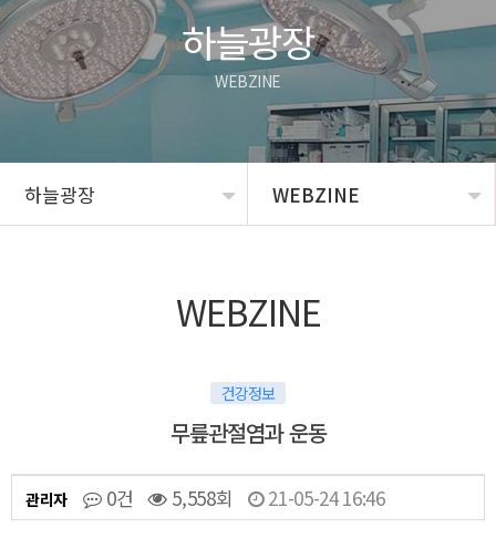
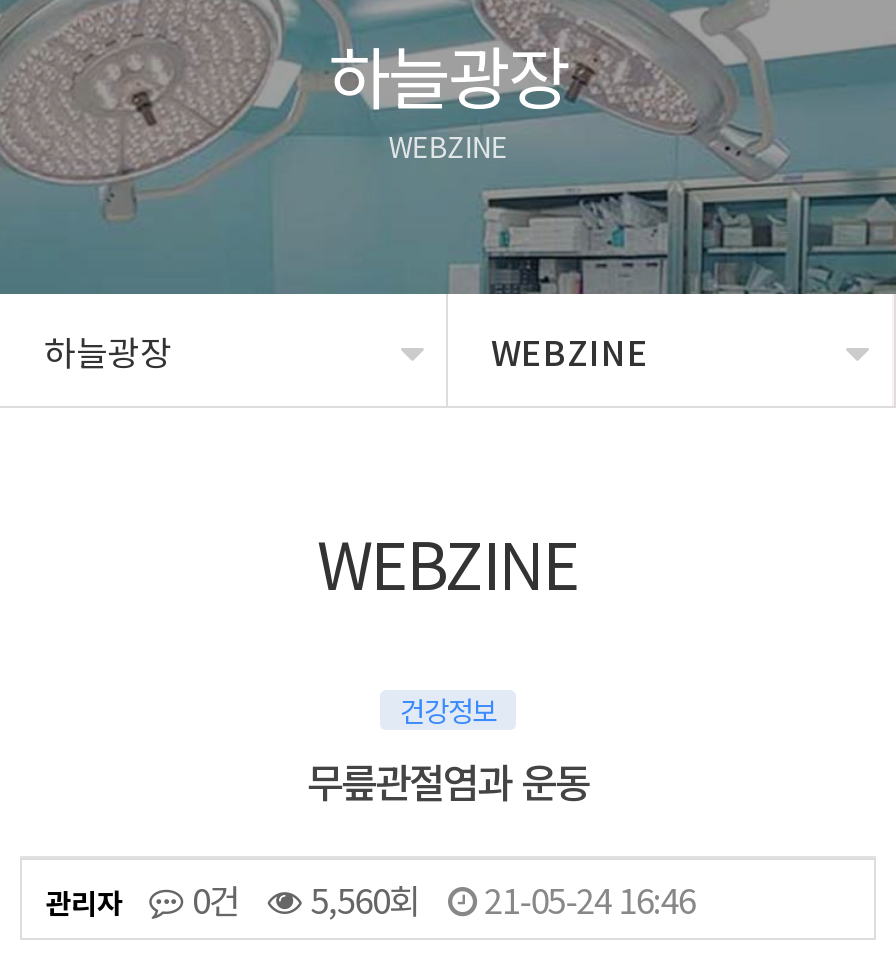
[25,484,385,511] 관리자 0건 5,558회 21-05-24 16:46 -> [46,874,695,924] 관리자 0건 5,560회 21-05-24 16:46

